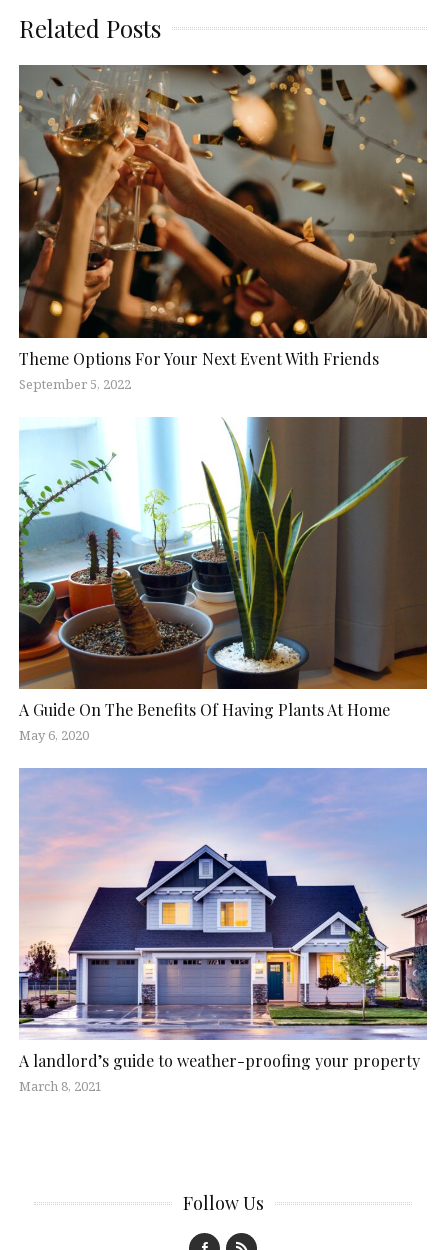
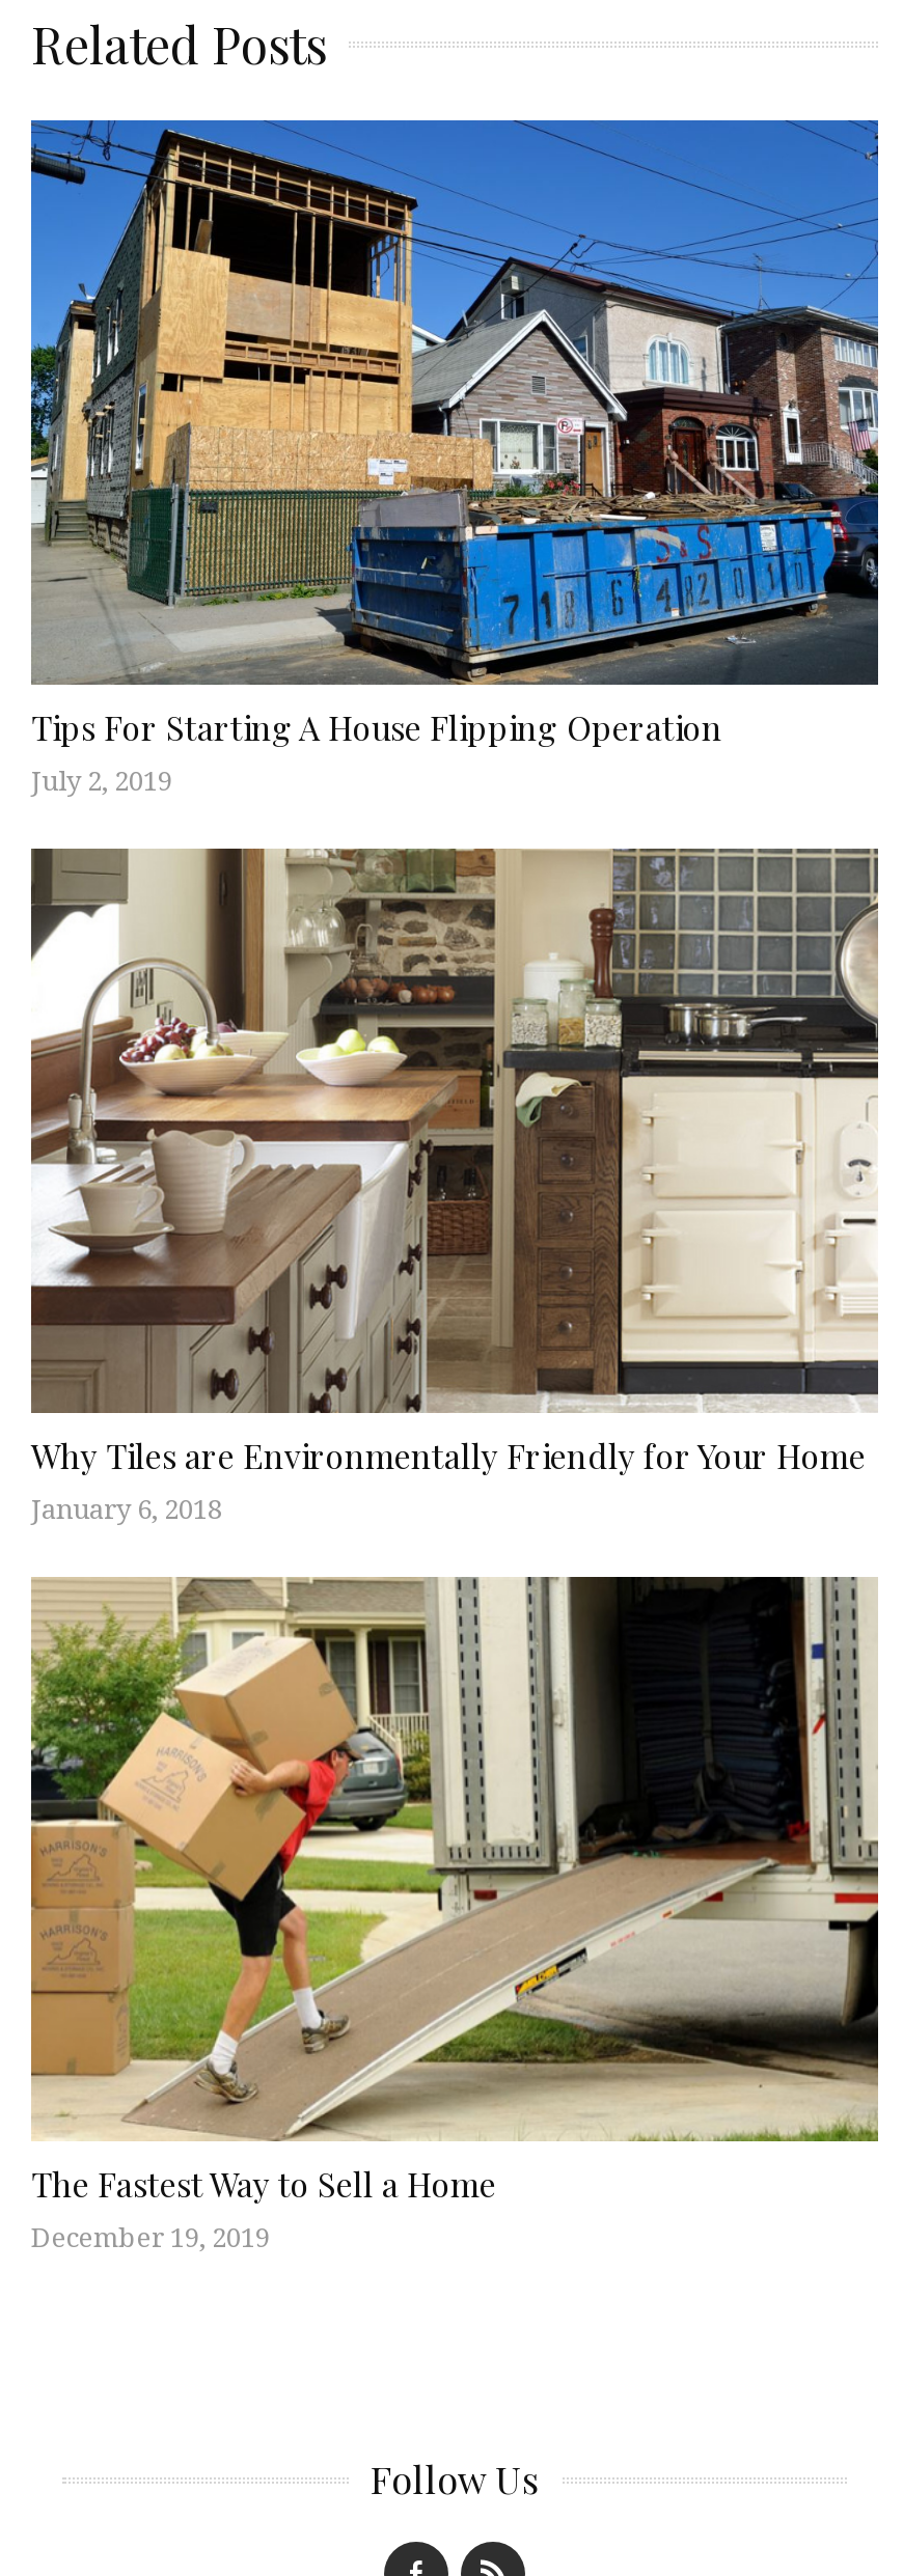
[18,64,428,393] [image] | Theme Options For Your Next Event With Friends | September 5, 2022 -> [29,117,880,798] [image] | Tips For Starting A House Flipping Operation | July 2, 2019
[18,416,428,744] [image] | A Guide On The Benefits Of Having Plants At Home | May 6, 2020 -> [29,846,878,1527] [image] | Why Tiles are Environmentally Friendly for Your Home | January 6, 2018
[18,767,428,1095] [image] | A landlord’s guide to weather-proofing your property | March 8, 2021 -> [29,1574,880,2255] [image] | The Fastest Way to Sell a Home | December 19, 2019

